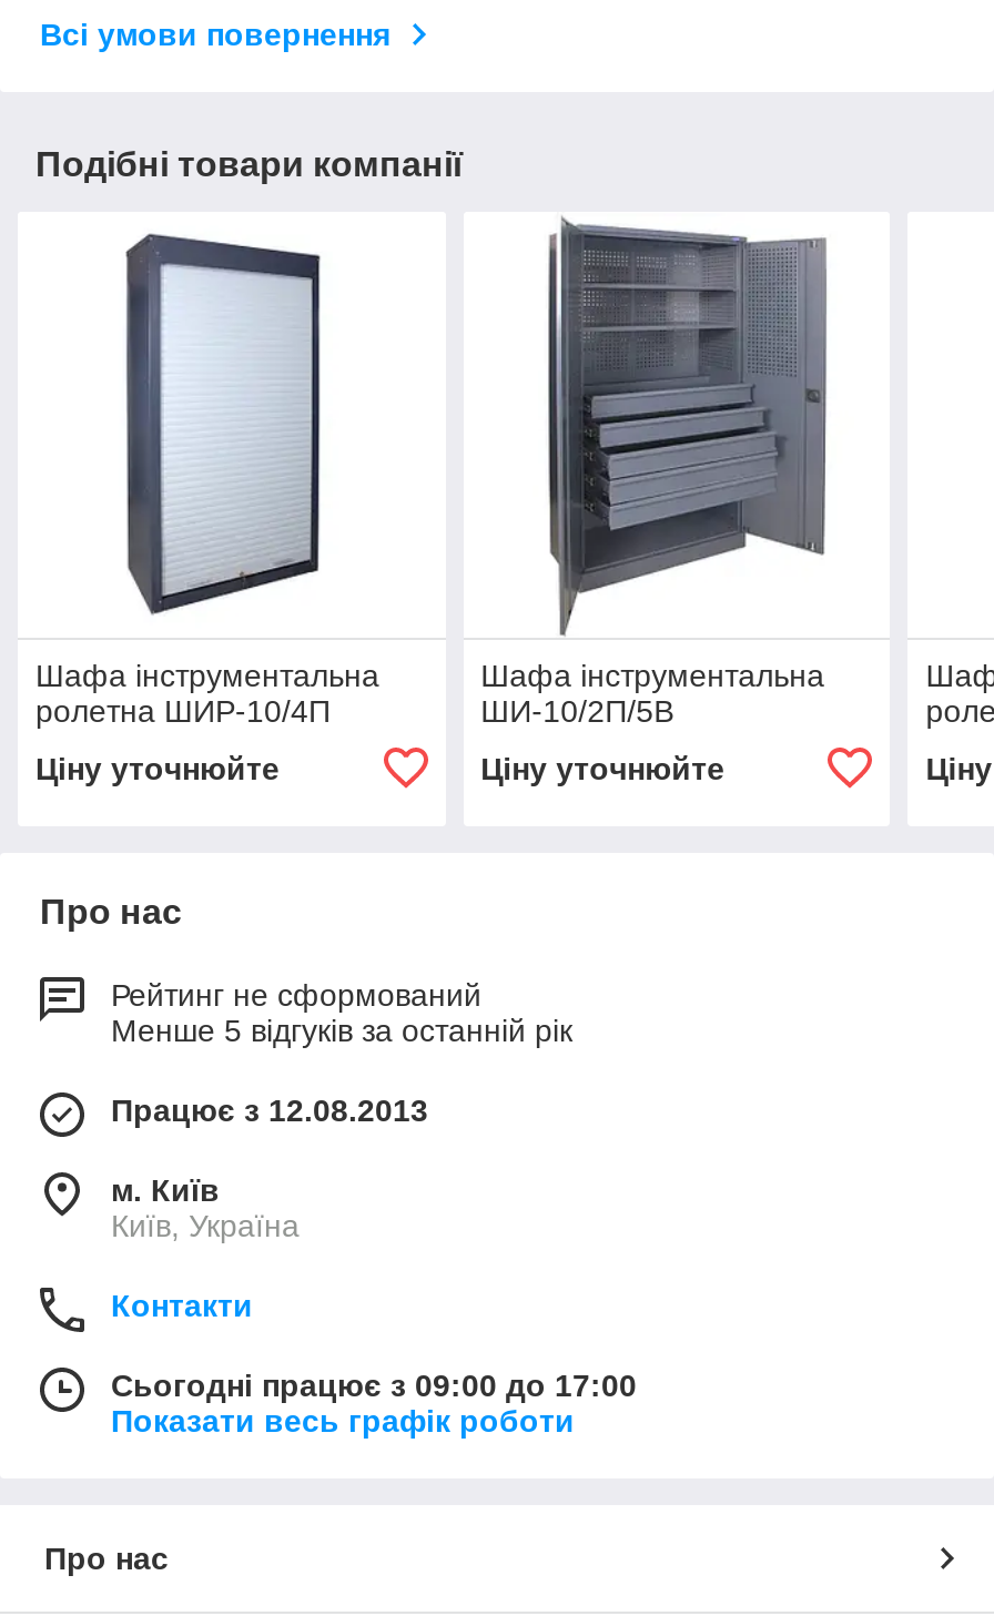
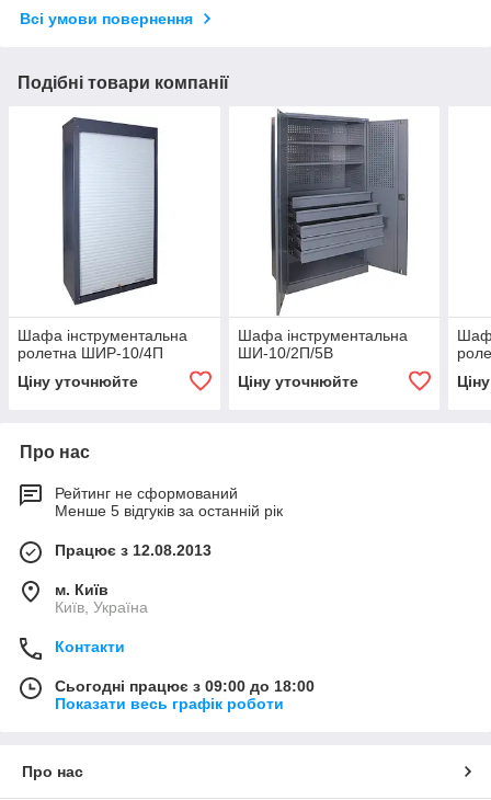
[111,1368,637,1404] Сьогодні працює з 09:00 до 17:00 -> [55,678,315,695] Сьогодні працює з 09:00 до 18:00

